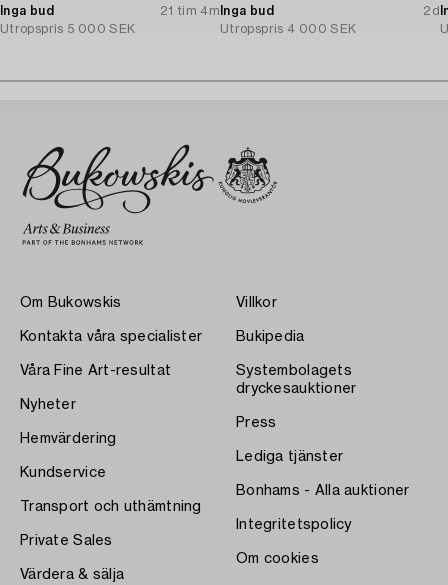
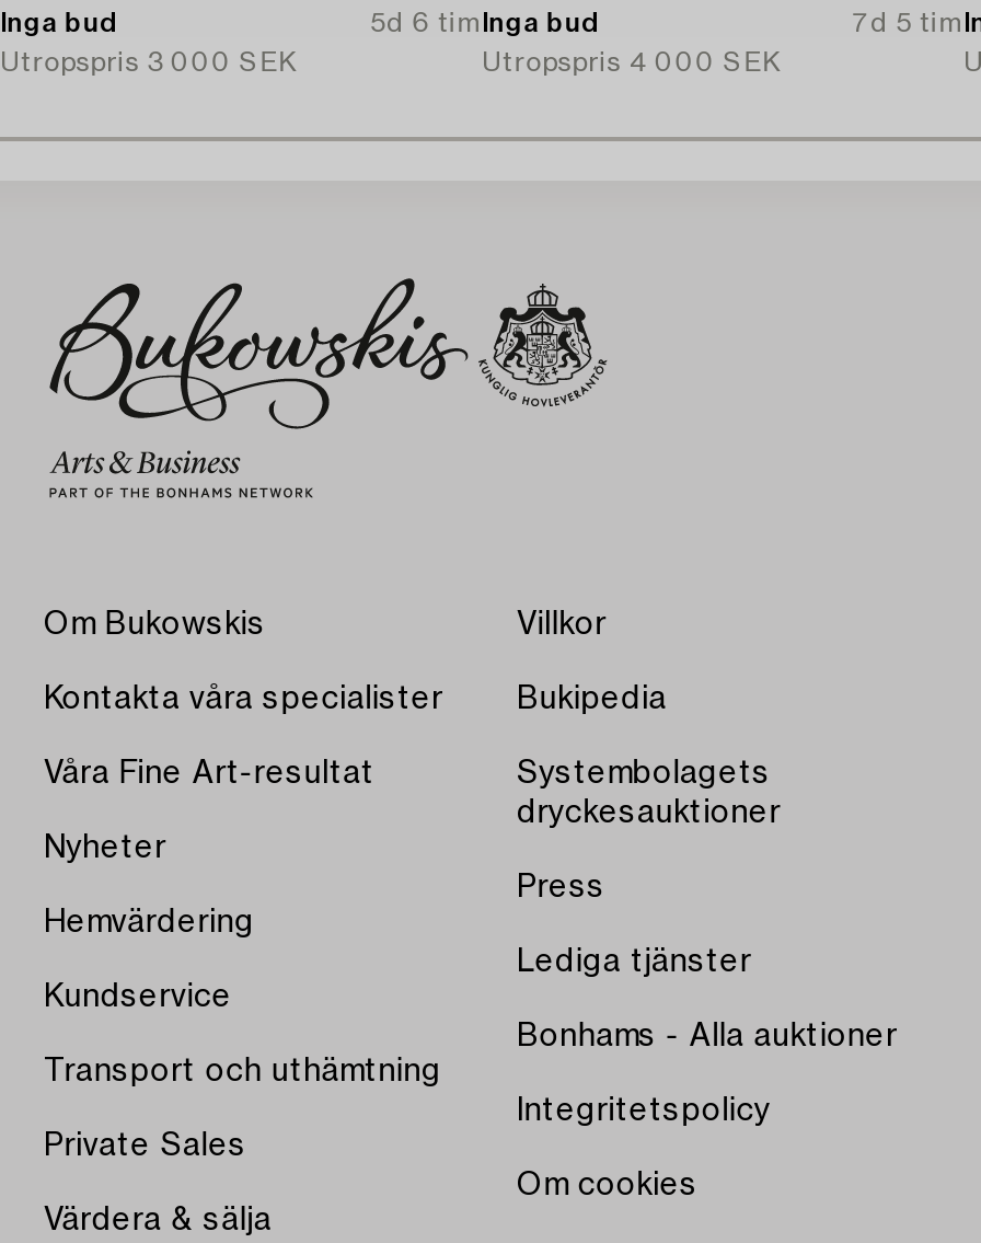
[160,5,274,17] 21 tim 4m Inga bud -> [370,10,600,36] 5d 6 tim Inga bud
[423,5,440,17] 2d -> [852,10,963,36] 7d 5 tim
[0,23,135,35] Utropspris 5 000 SEK -> [0,49,297,76] Utropspris 3 000 SEK

